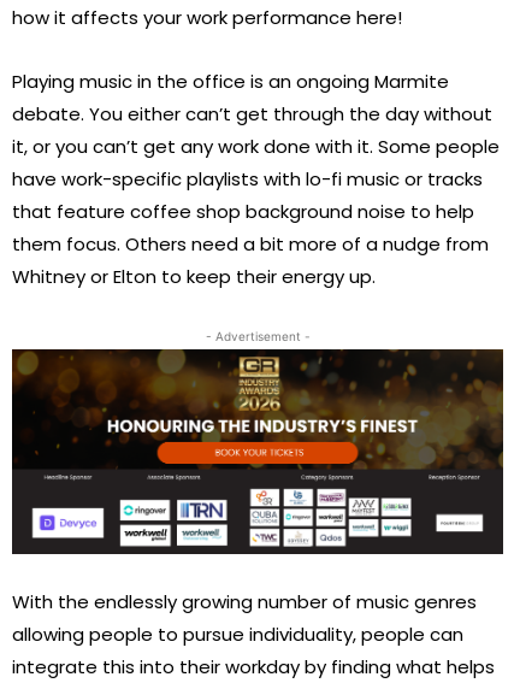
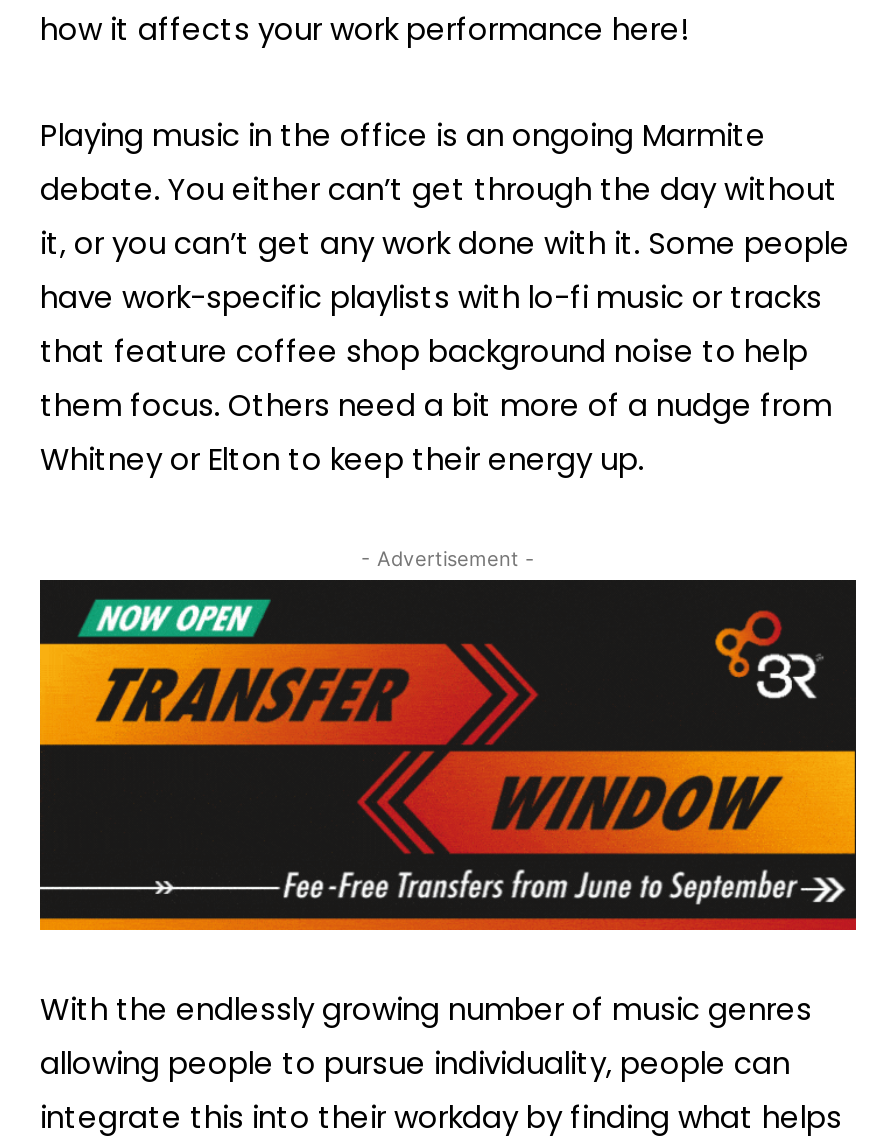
[11,349,504,555] [image] -> [38,580,858,932] [image]

